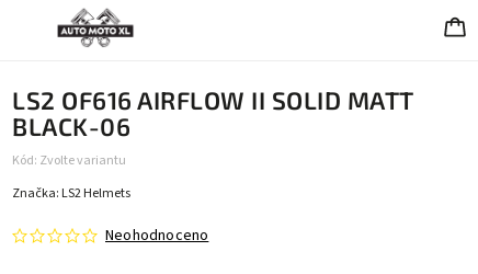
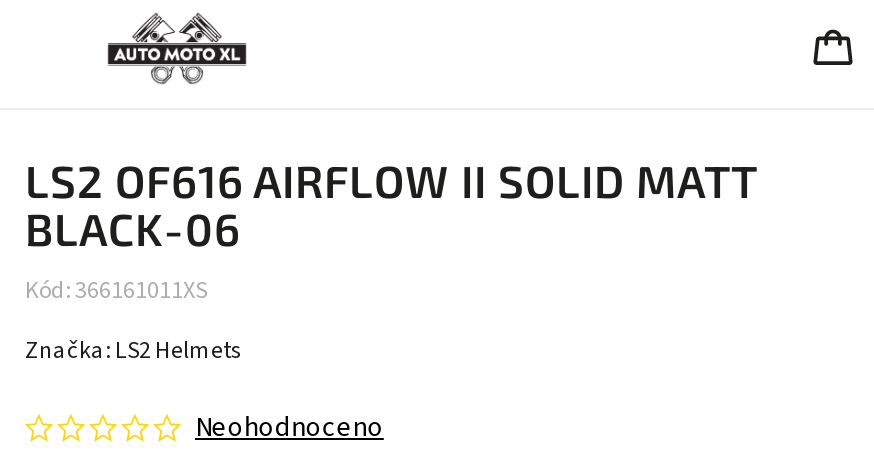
[12,151,126,170] Kód: Zvolte variantu -> [25,274,207,308] Kód: 366161011XS

